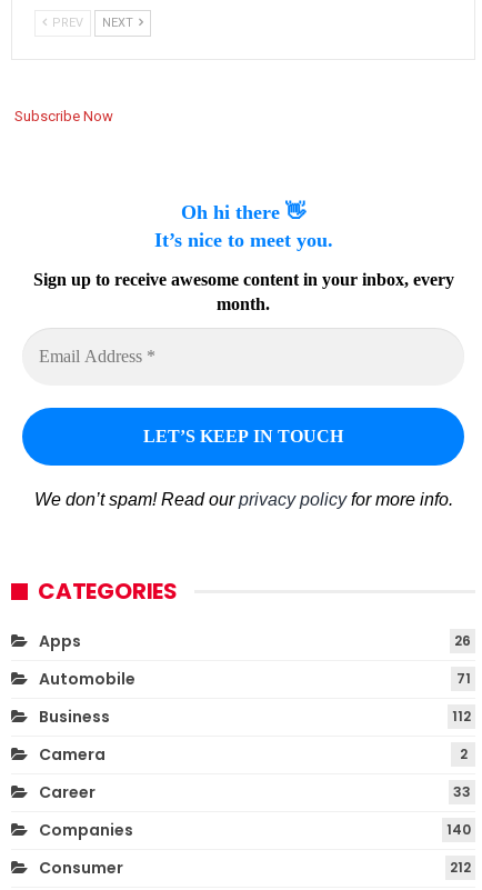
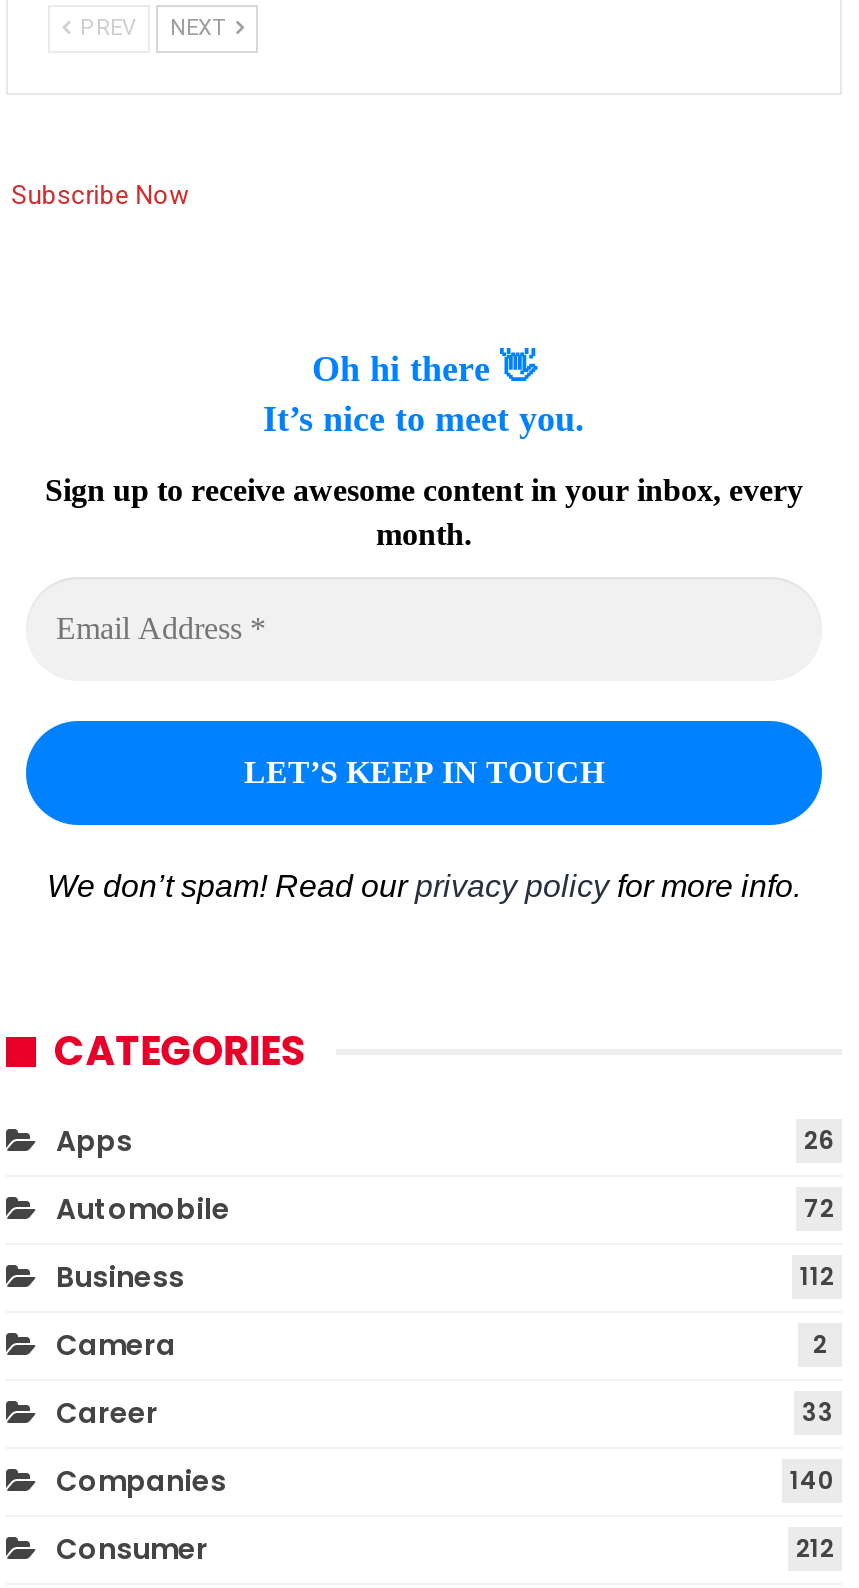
[456,669,470,688] 71 -> [804,1191,834,1225] 72

